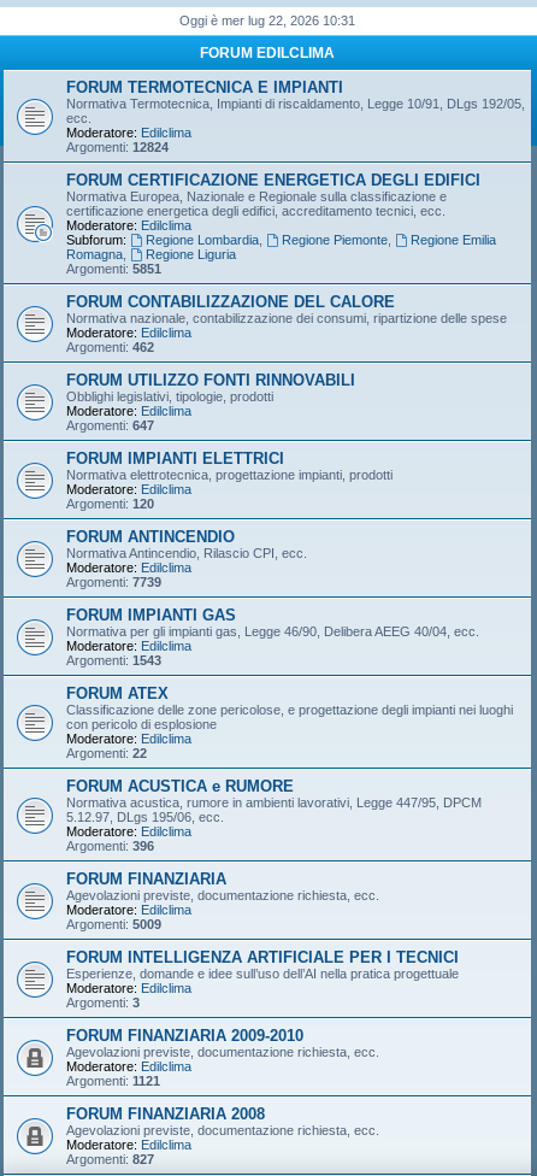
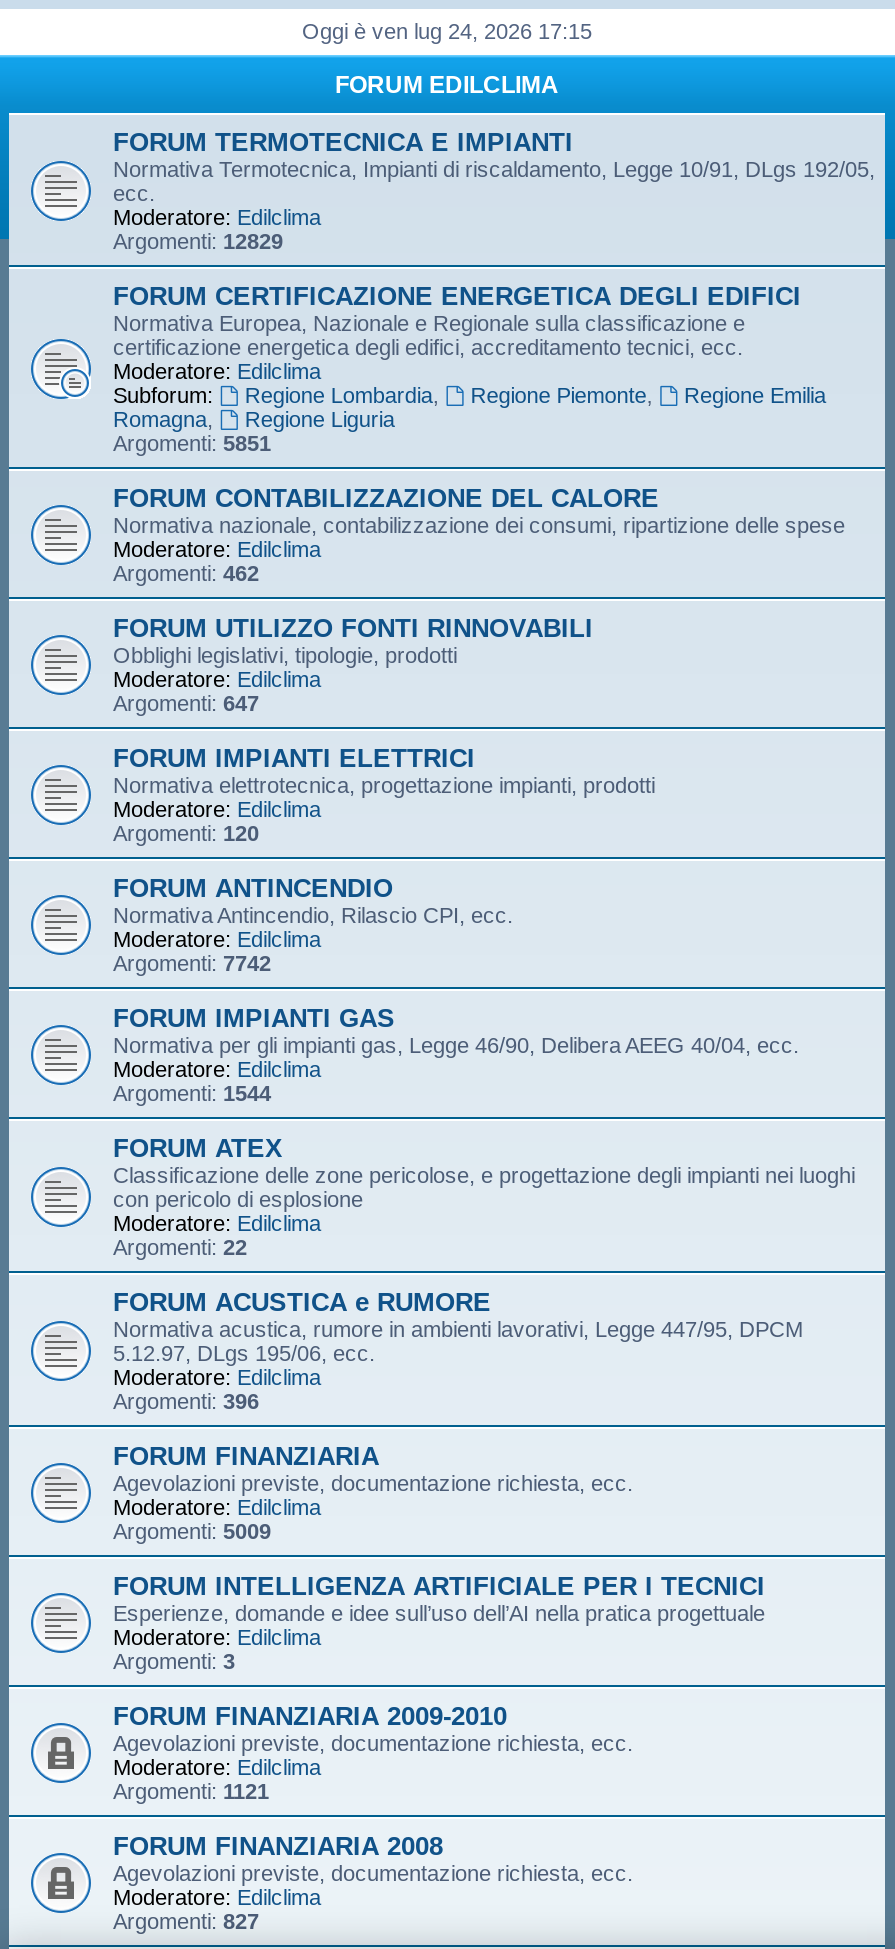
[179,13,355,27] Oggi è mer lug 22, 2026 10:31 -> [302,18,592,42] Oggi è ven lug 24, 2026 17:15
[66,139,169,154] Argomenti: 12824 -> [113,228,283,252] Argomenti: 12829
[66,574,161,589] Argomenti: 7739 -> [113,950,271,974] Argomenti: 7742
[66,653,161,667] Argomenti: 1543 -> [113,1080,271,1104] Argomenti: 1544

